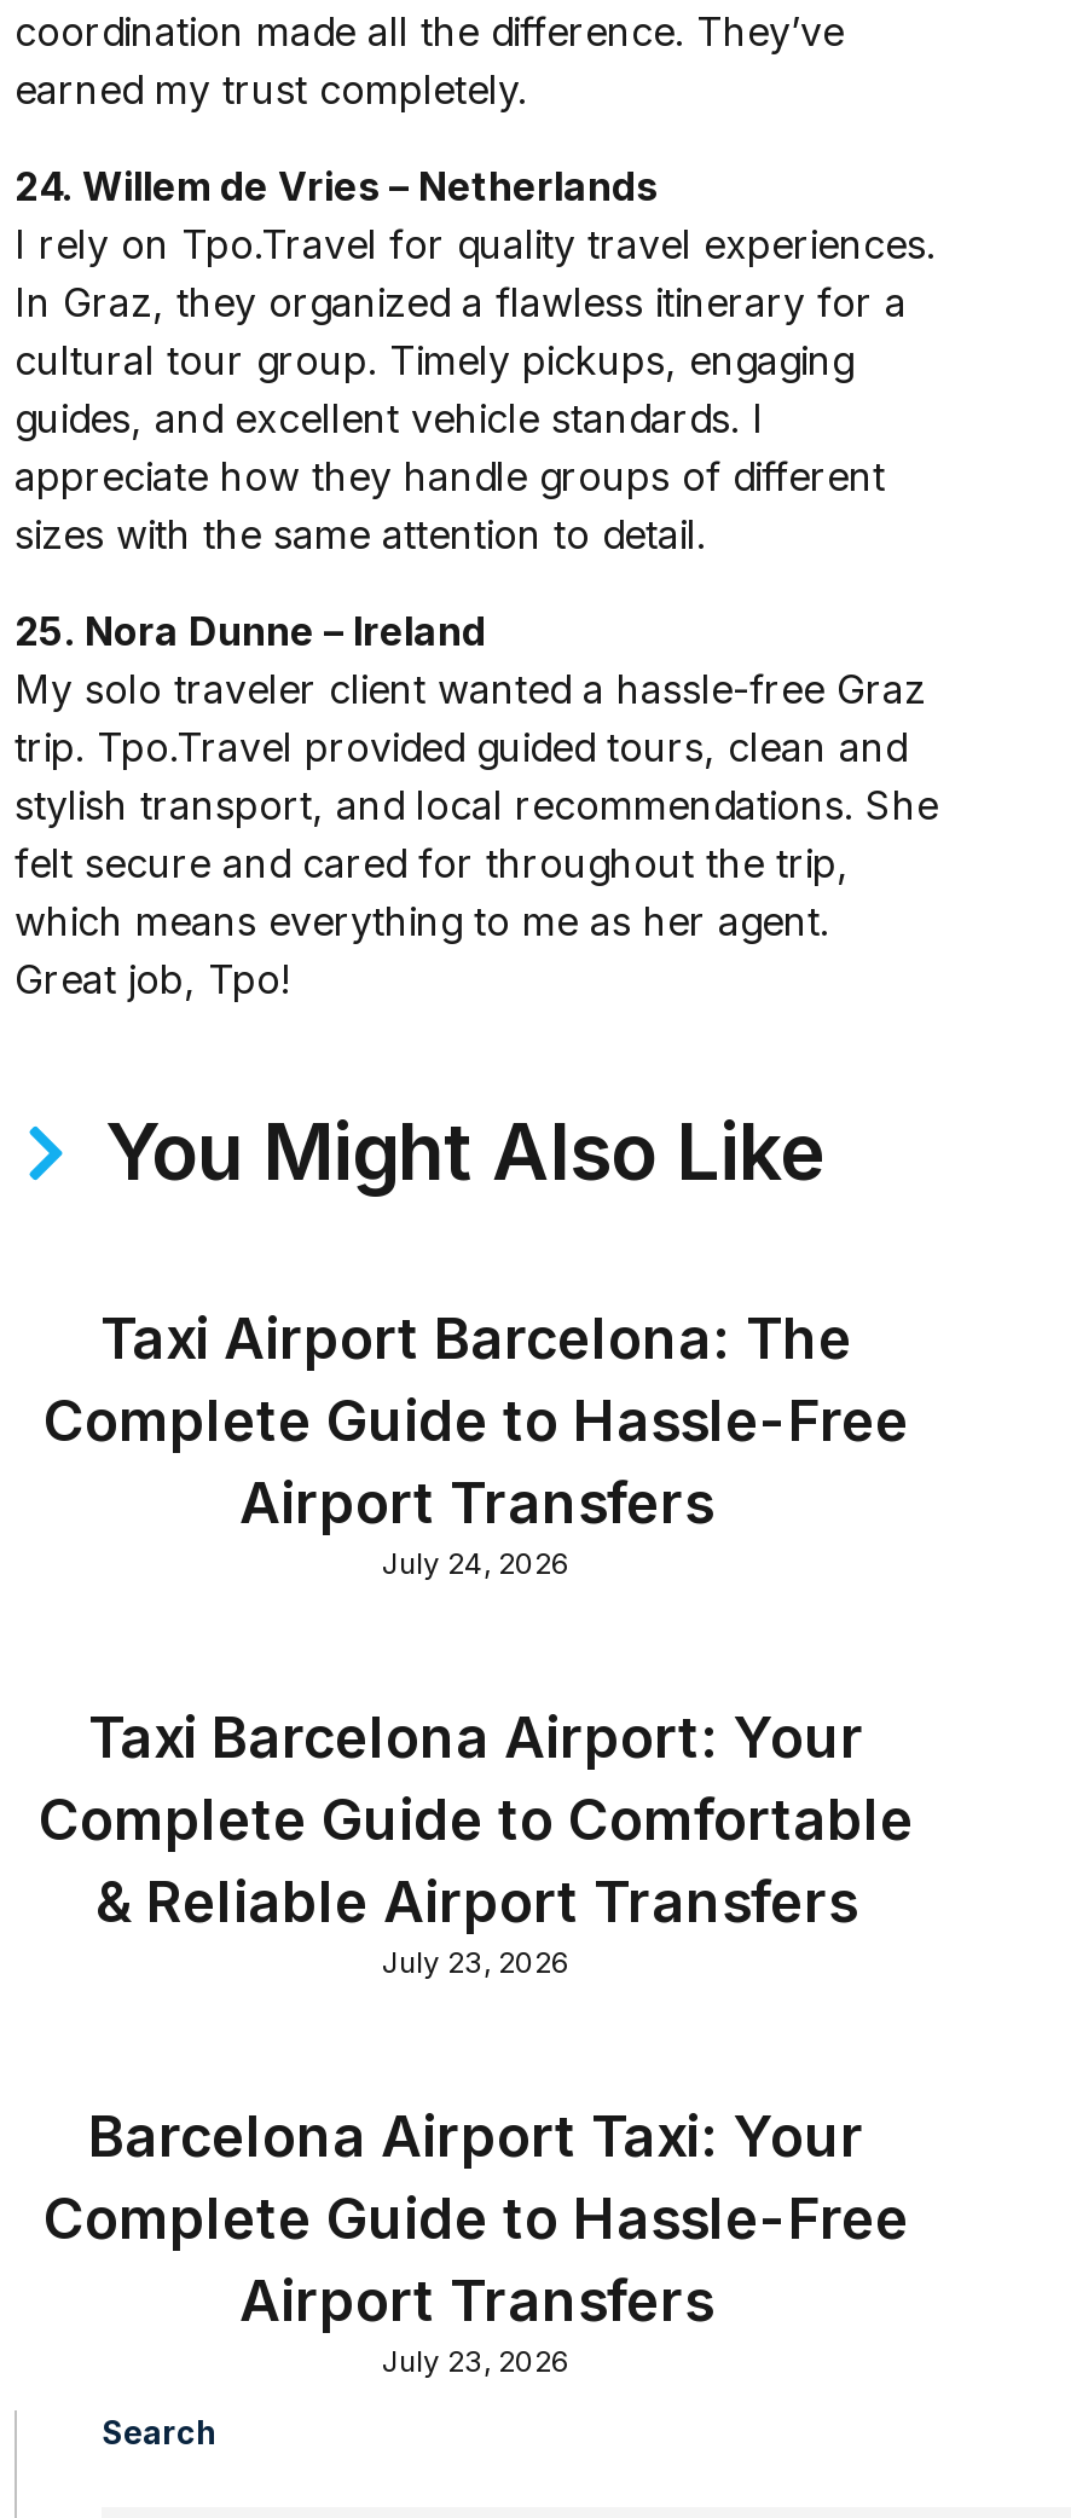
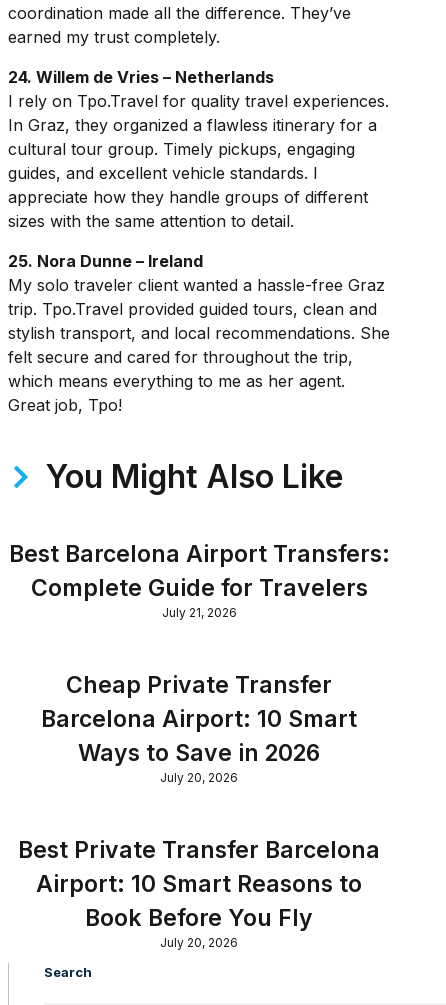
[44,1306,909,1581] Taxi Airport Barcelona: The | Complete Guide to Hassle-Free | Airport Transfers | July 24, 2026 -> [8,540,389,620] Best Barcelona Airport Transfers: | Complete Guide for Travelers | July 21, 2026
[39,1704,914,1980] Taxi Barcelona Airport: Your | Complete Guide to Comfortable | & Reliable Airport Transfers | July 23, 2026 -> [41,671,357,785] Cheap Private Transfer | Barcelona Airport: 10 Smart | Ways to Save in 2026 | July 20, 2026
[44,2103,909,2379] Barcelona Airport Taxi: Your | Complete Guide to Hassle-Free | Airport Transfers | July 23, 2026 -> [18,836,380,950] Best Private Transfer Barcelona | Airport: 10 Smart Reasons to | Book Before You Fly | July 20, 2026

